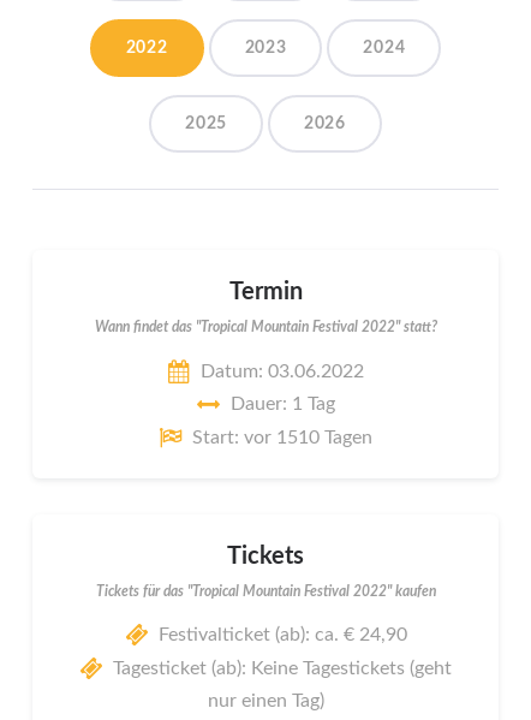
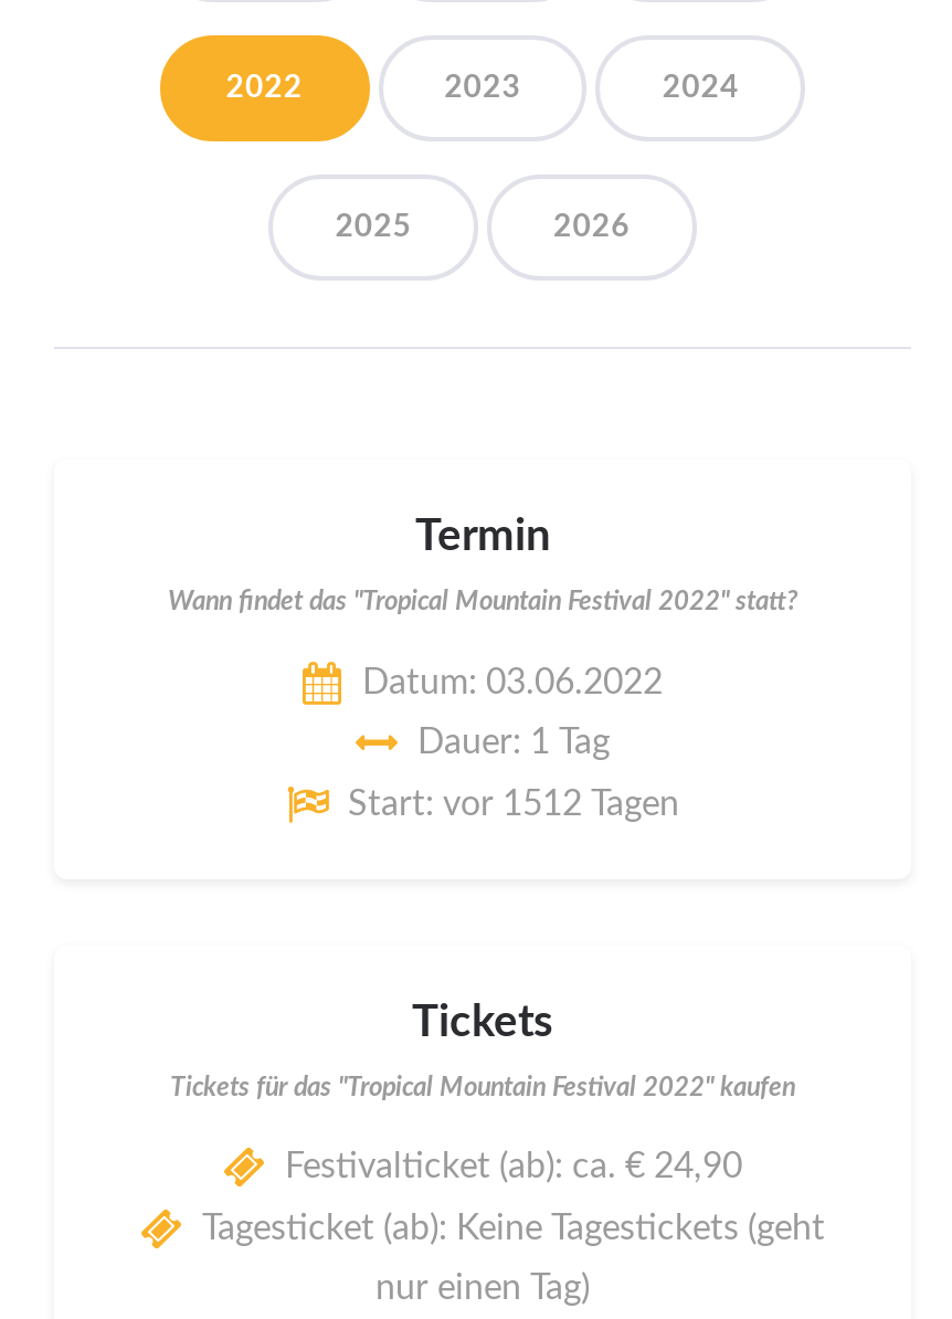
[192,428,372,447] Start: vor 1510 Tagen -> [348,786,679,821] Start: vor 1512 Tagen

